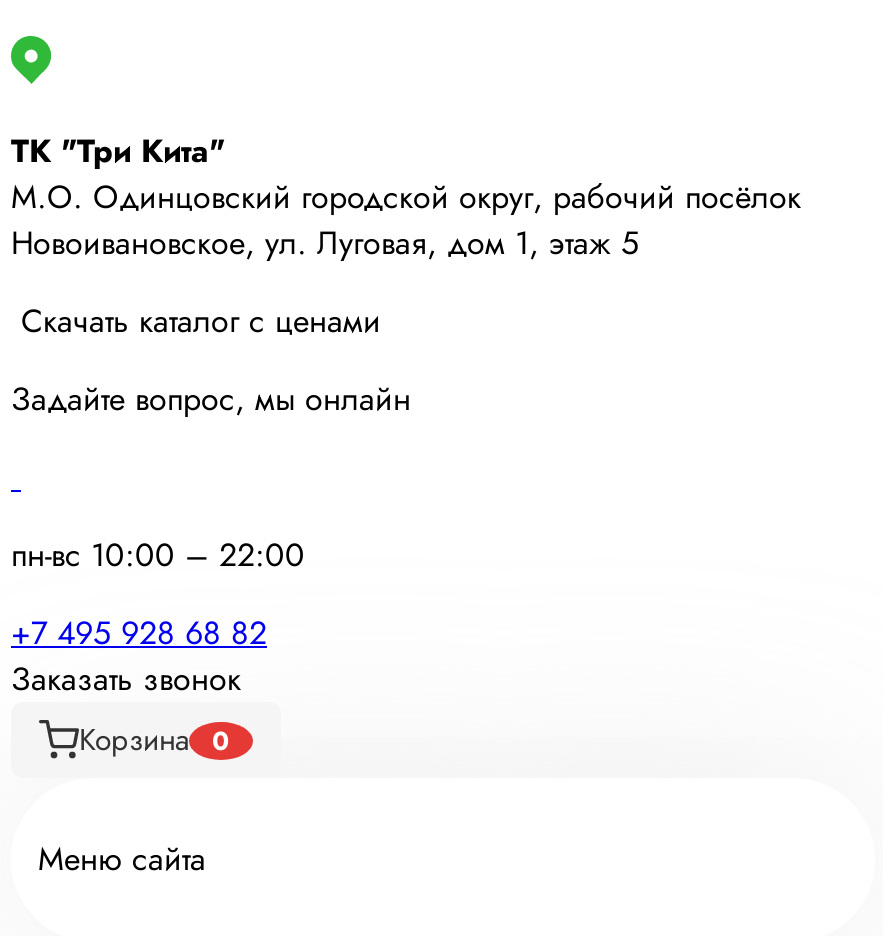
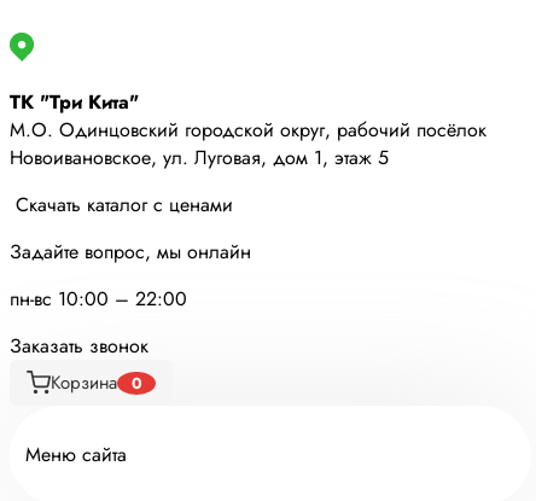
[11,610,267,656] +7 495 928 68 82 -> none

